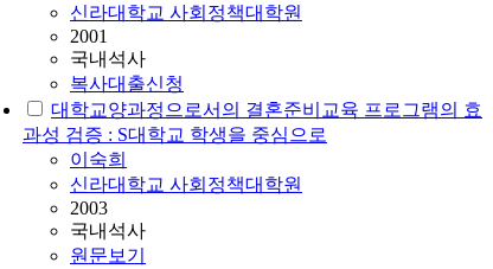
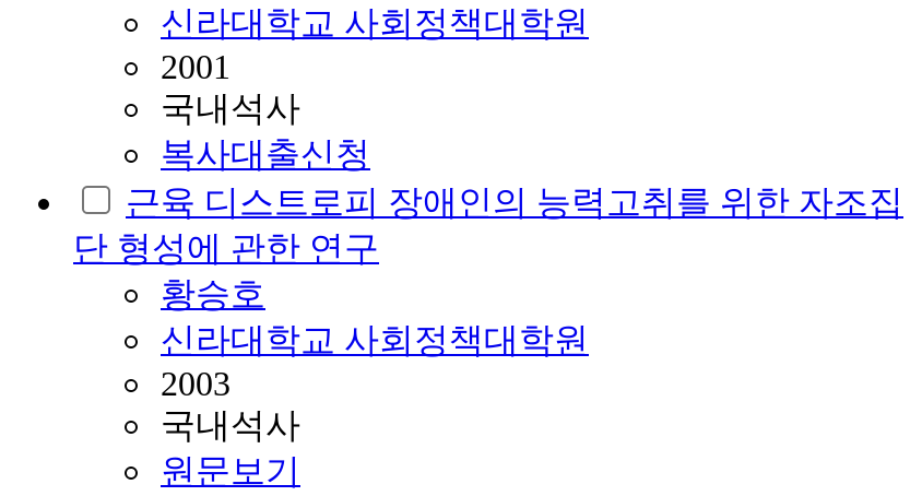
[23,100,482,170] 대학교양과정으로서의 결혼준비교육 프로그램의 효 | 과성 검증 : S대학교 학생을 중심으로 | 이숙희 -> [73,184,903,313] 근육 디스트로피 장애인의 능력고취를 위한 자조집 | 단 형성에 관한 연구 | 황승호

